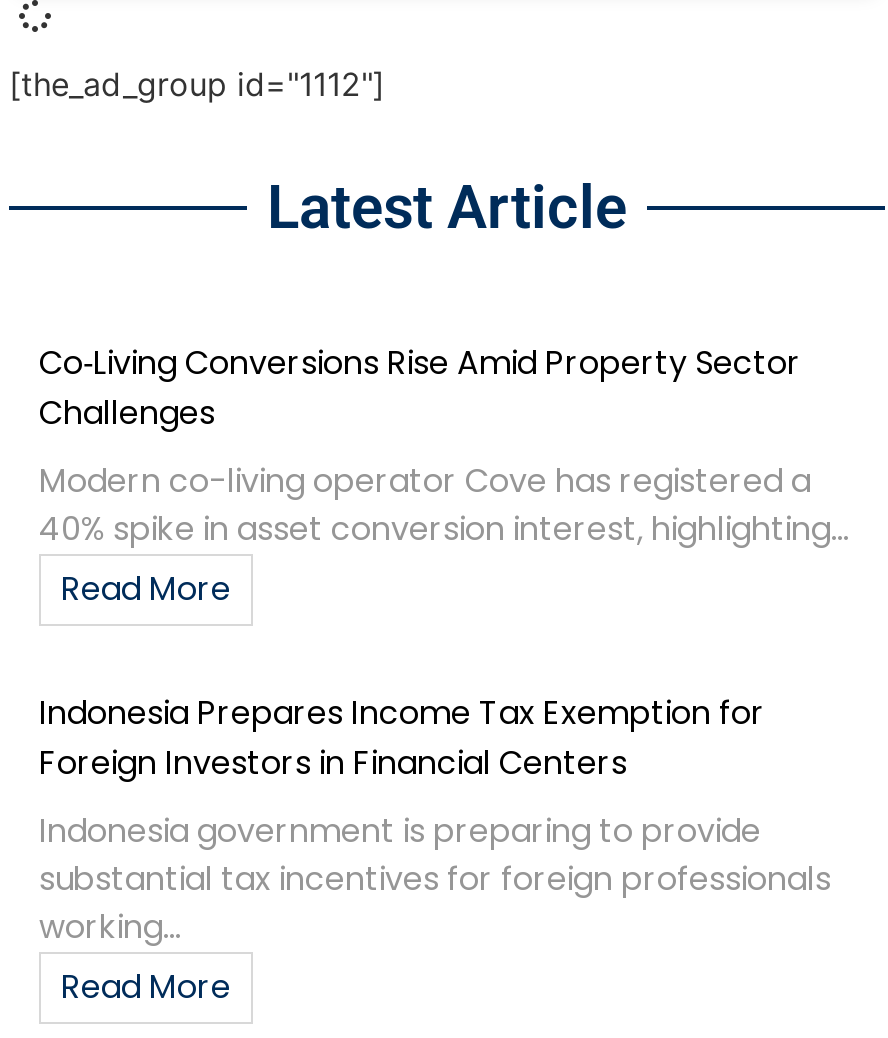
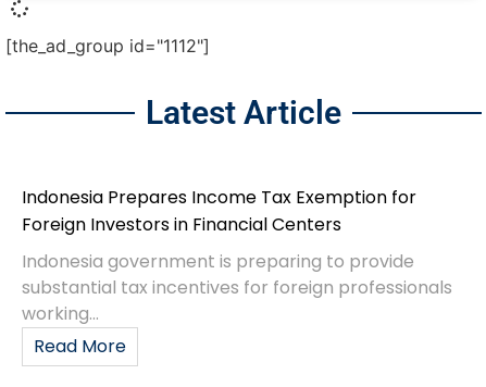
[39,340,849,612] Co‑Living Conversions Rise Amid Property Sector | Challenges | Modern co-living operator Cove has registered a | 40% spike in asset conversion interest, highlighting... | Read More -> none

